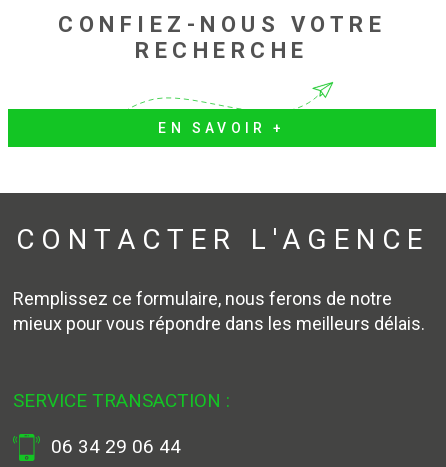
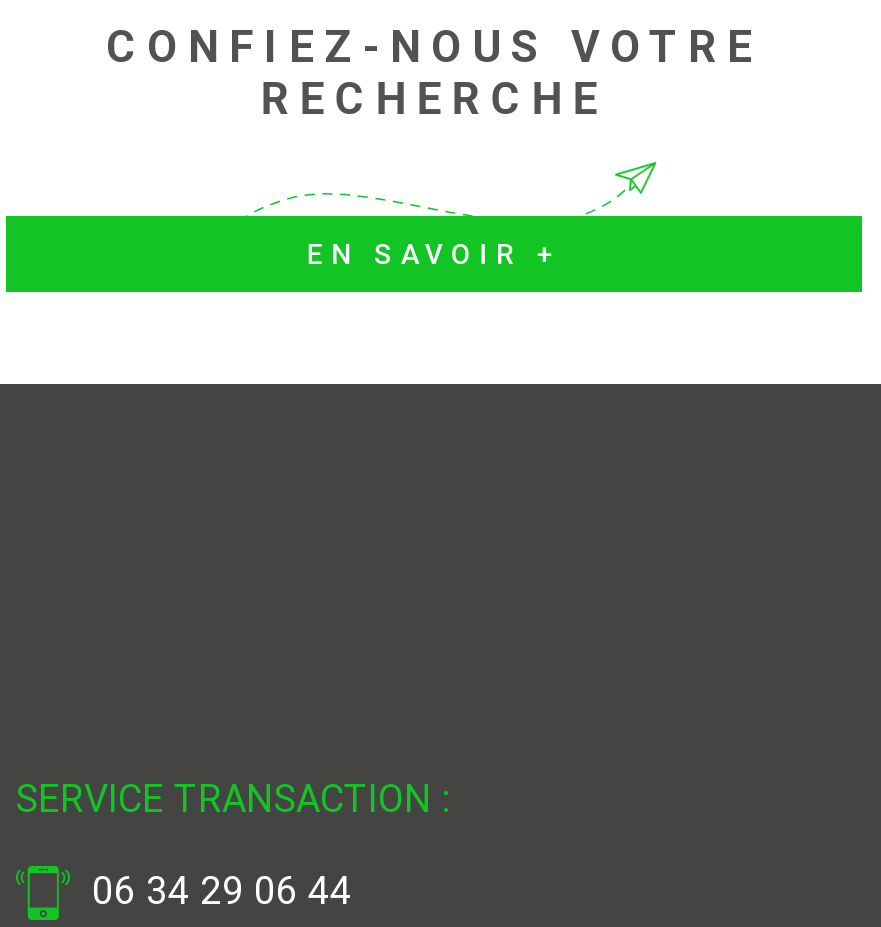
[13,223,428,334] CONTACTER L'AGENCE | Remplissez ce formulaire, nous ferons de notre | mieux pour vous répondre dans les meilleurs délais. -> none

